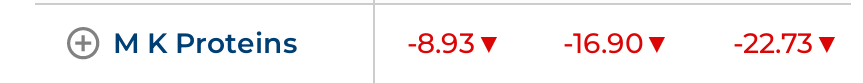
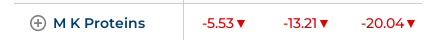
[407,25,475,61] -8.93 -> [202,14,234,32] -5.53
[563,25,643,61] -16.90 -> [283,14,317,32] -13.21
[733,25,813,61] -22.73 -> [361,14,404,32] -20.04

